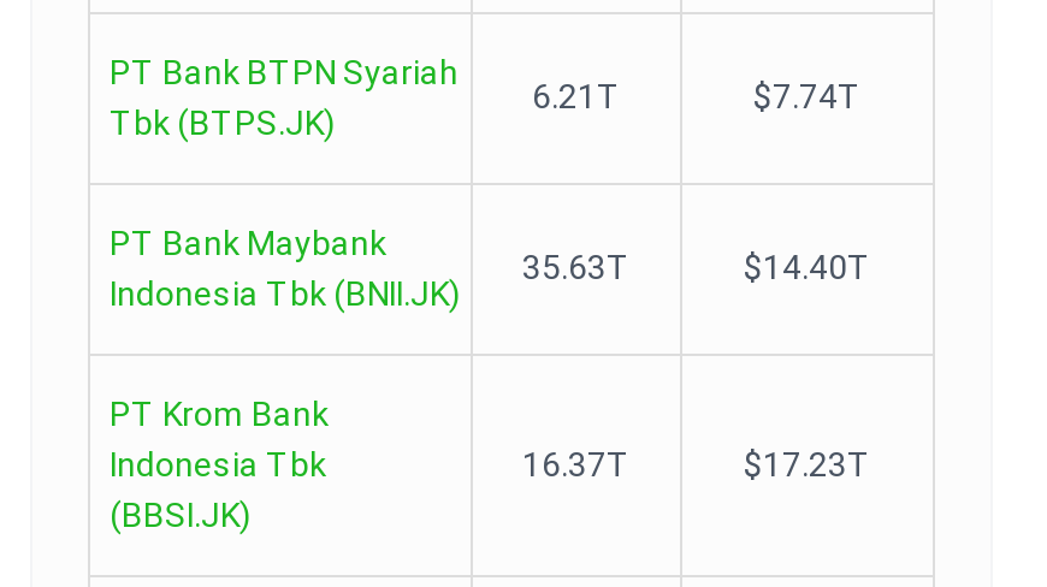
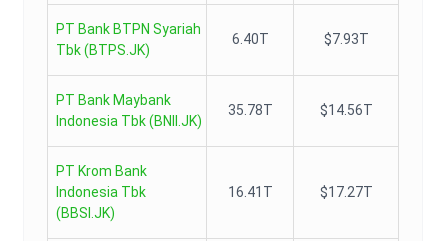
[532,77,862,115] 6.21T | $7.74T -> [231,31,368,47] 6.40T | $7.93T
[522,248,871,286] 35.63T | $14.40T -> [227,102,372,118] 35.78T | $14.56T
[522,445,871,484] 16.37T | $17.23T -> [227,184,372,200] 16.41T | $17.27T

